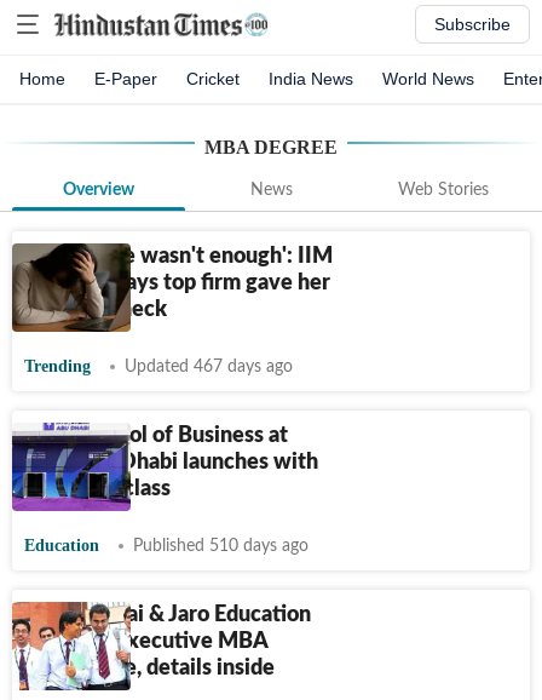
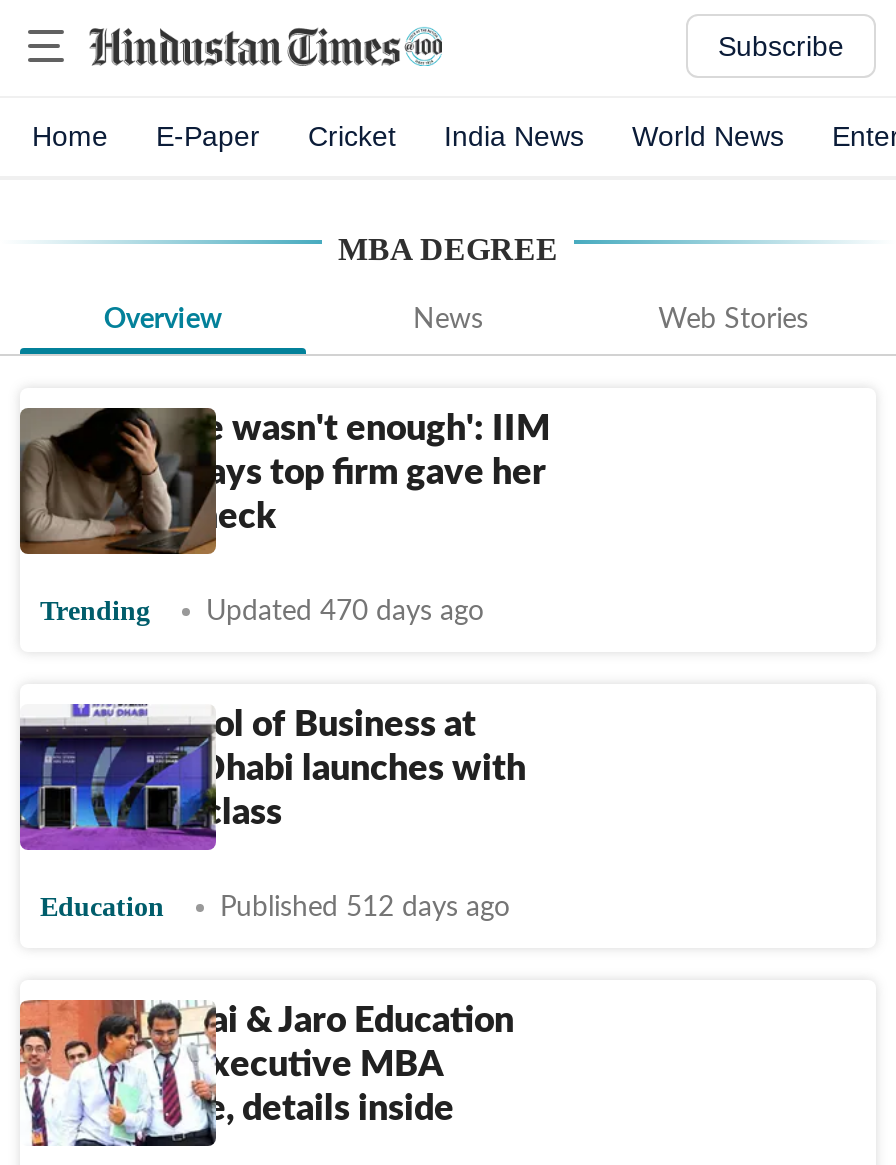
[125,358,293,375] Updated 467 days ago -> [206,598,484,626] Updated 470 days ago
[133,538,309,555] Published 510 days ago -> [220,894,510,922] Published 512 days ago

